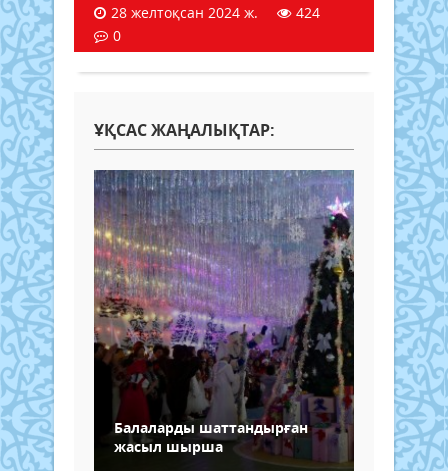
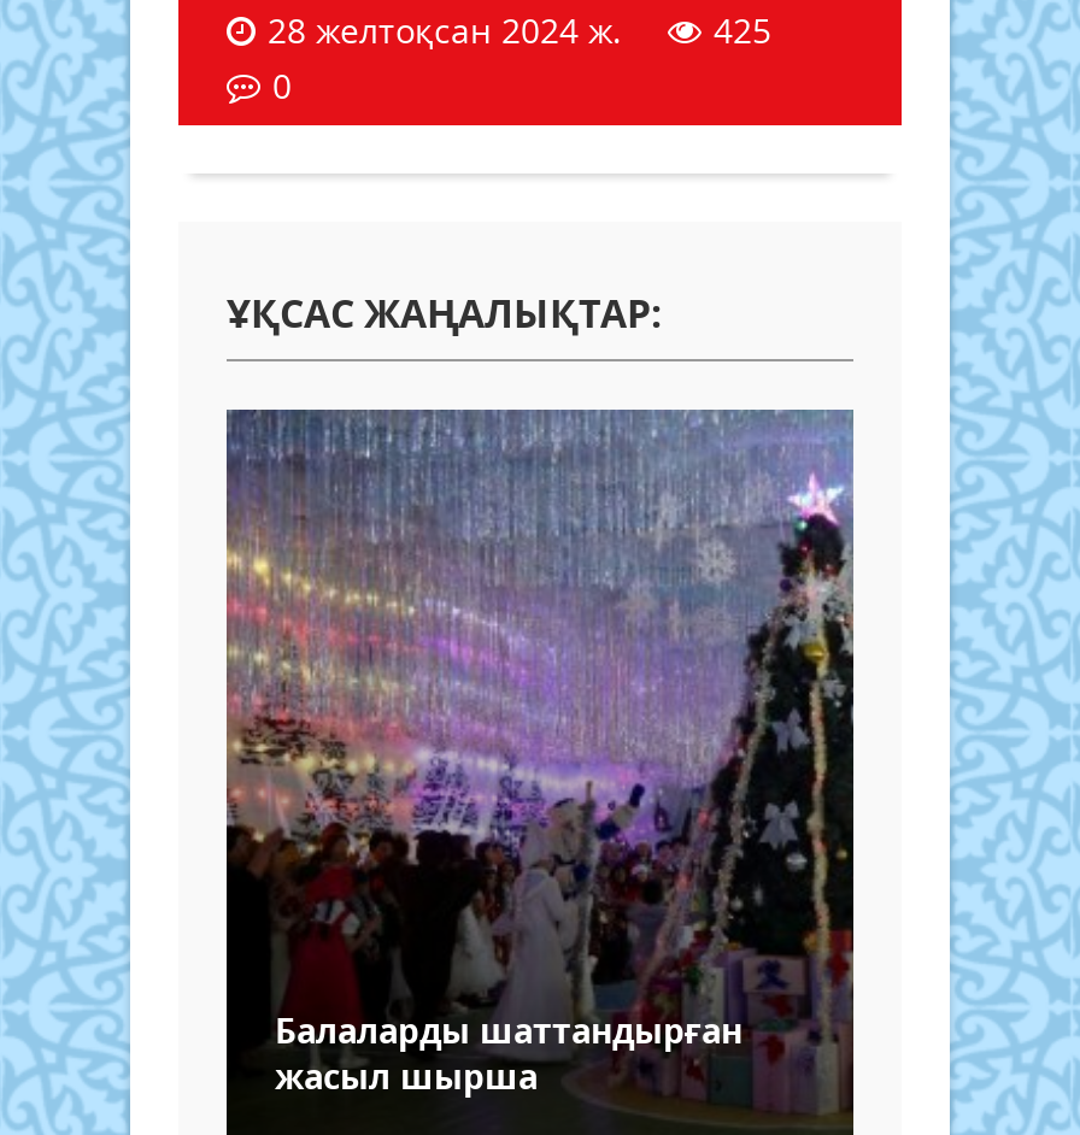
[111,3,320,22] 28 желтоқсан 2024 ж. 424 -> [268,7,771,52] 28 желтоқсан 2024 ж. 425

